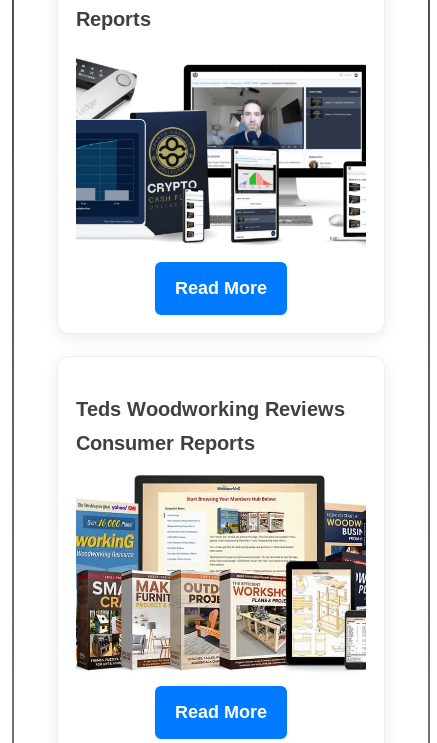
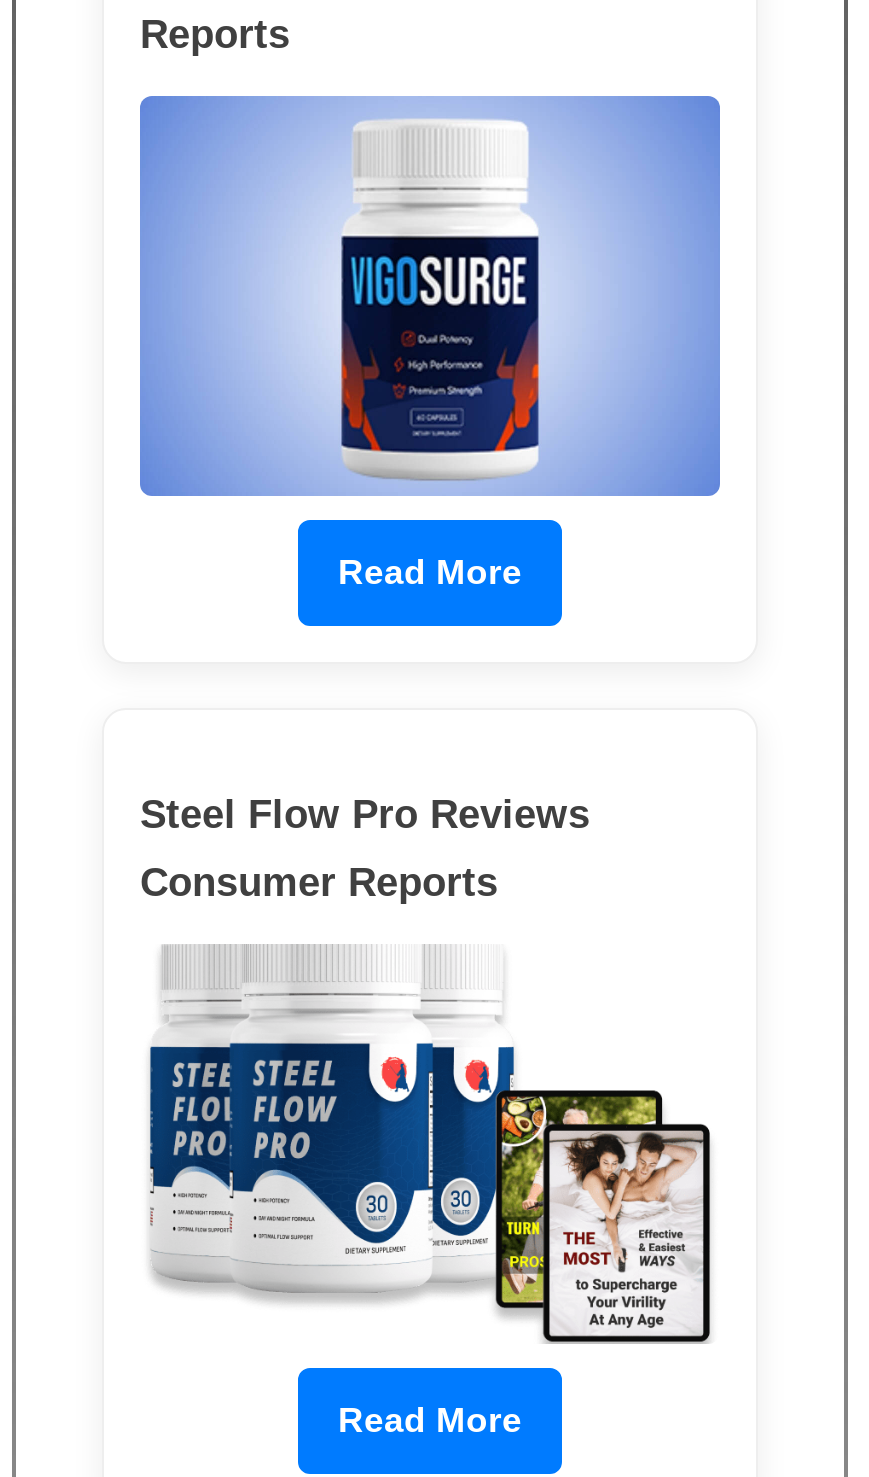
[75,50,367,250] [image] -> [138,94,722,498] [image]
[76,398,345,420] Teds Woodworking Reviews -> [140,791,590,835] Steel Flow Pro Reviews
[75,474,367,673] [image] -> [140,944,720,1344] [image]

